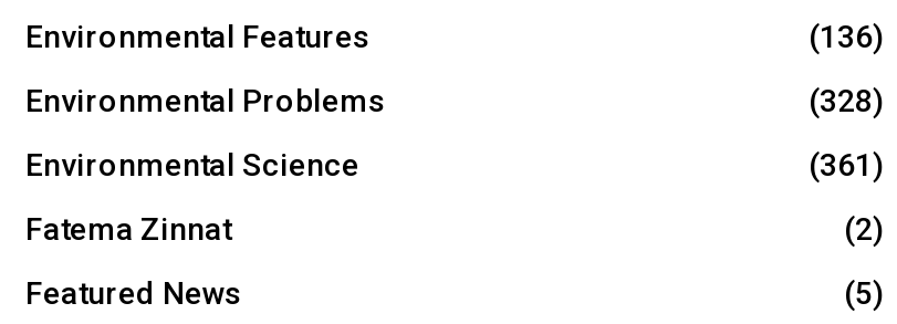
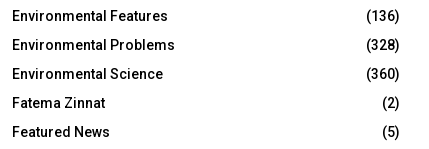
[809,148,884,183] (361) -> [366,66,400,82] (360)

